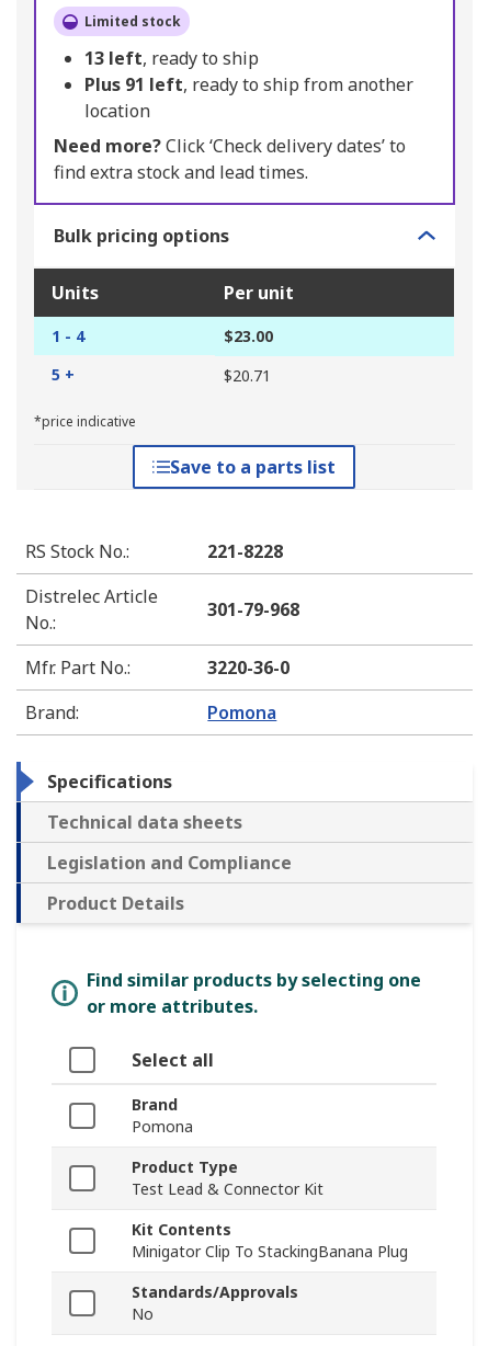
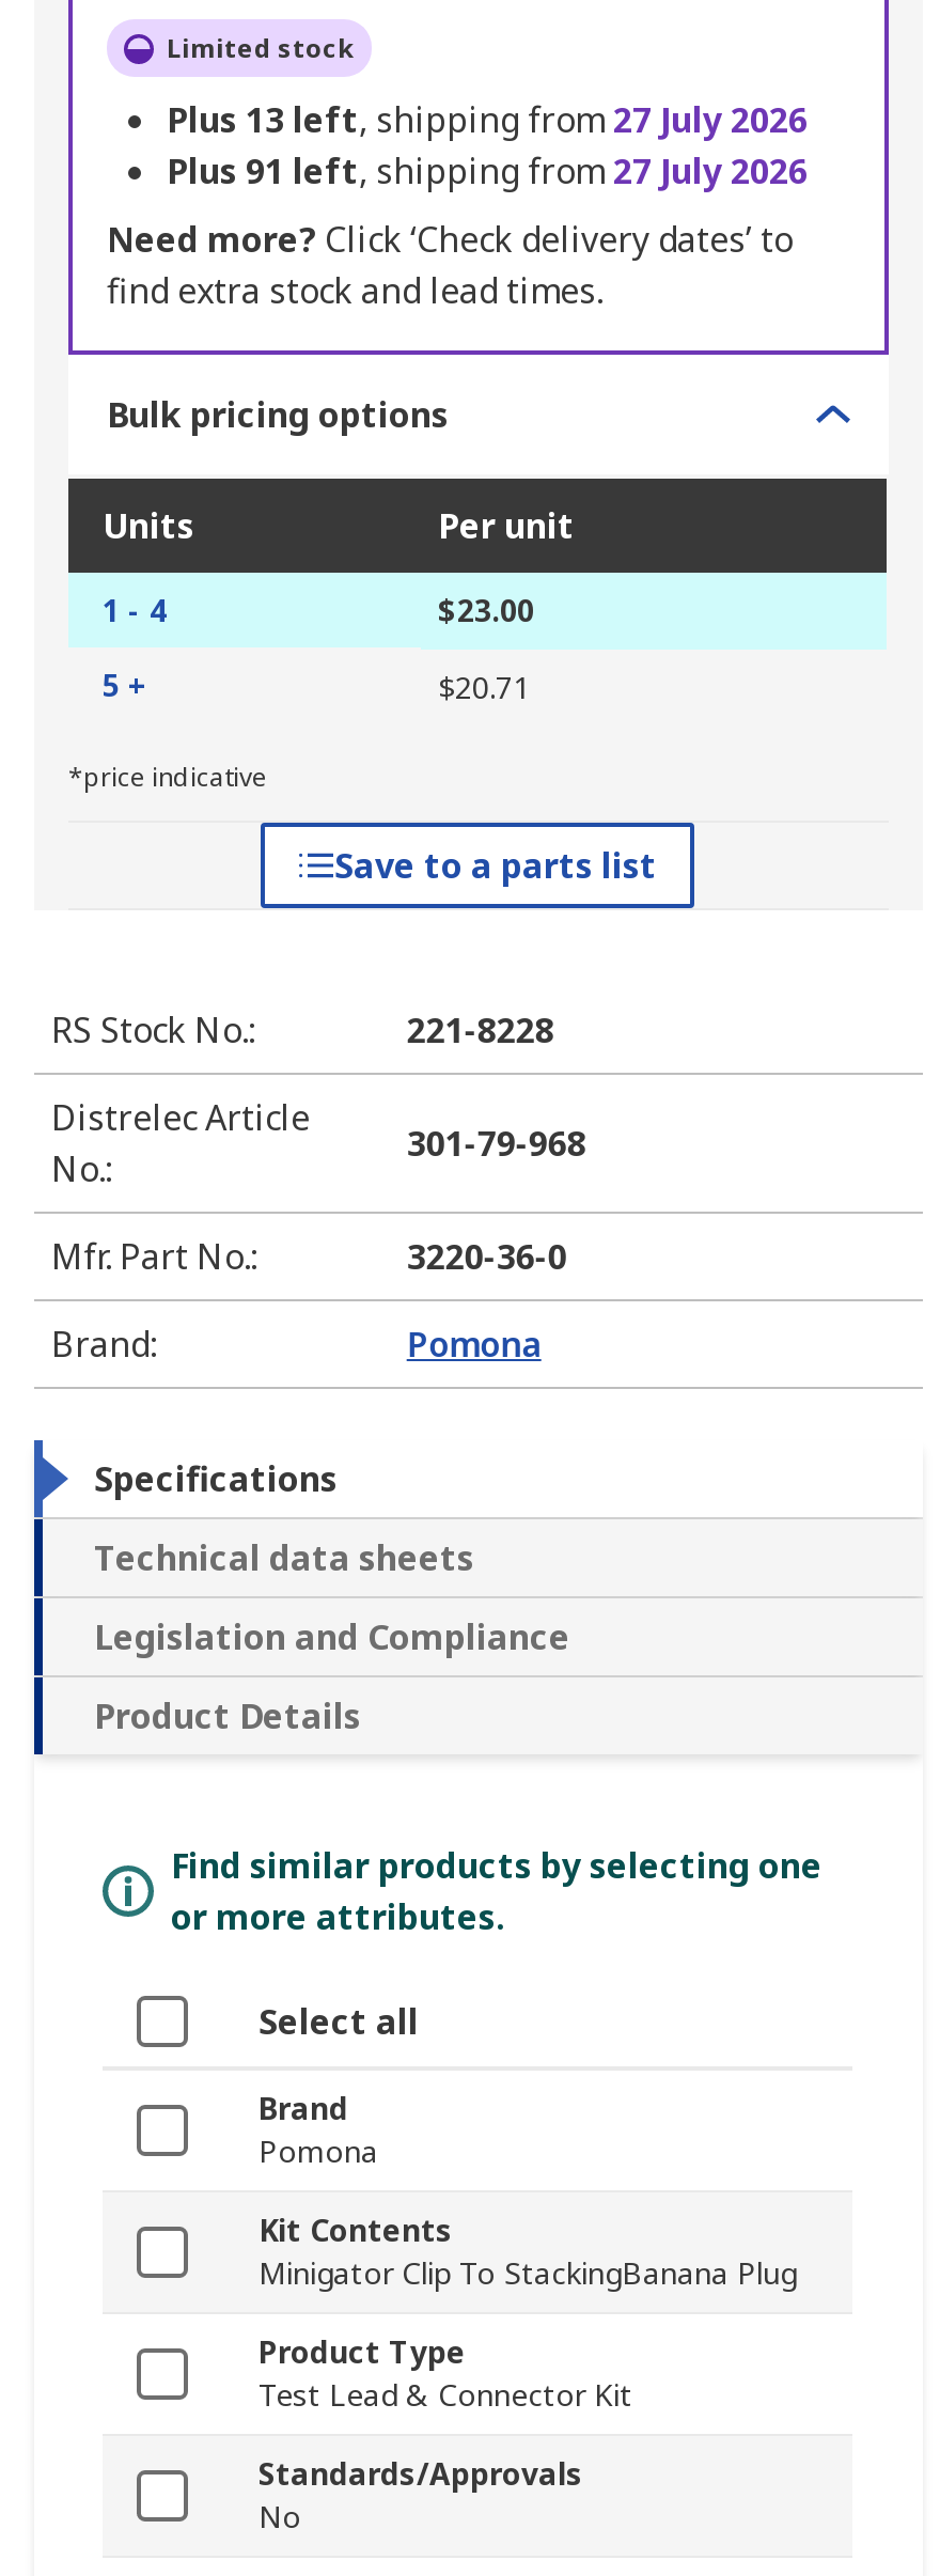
[84,47,413,123] 13 left, ready to ship | Plus 91 left, ready to ship from another | location -> [167,97,808,196] Plus 13 left, shipping from 27 July 2026 | Plus 91 left, shipping from 27 July 2026
moved [132,1157,324,1200] -> [258,2332,632,2416]: Product Type | Test Lead & Connector Kit
moved [132,1219,408,1262] -> [258,2211,797,2294]: Kit Contents | Minigator Clip To StackingBanana Plug

